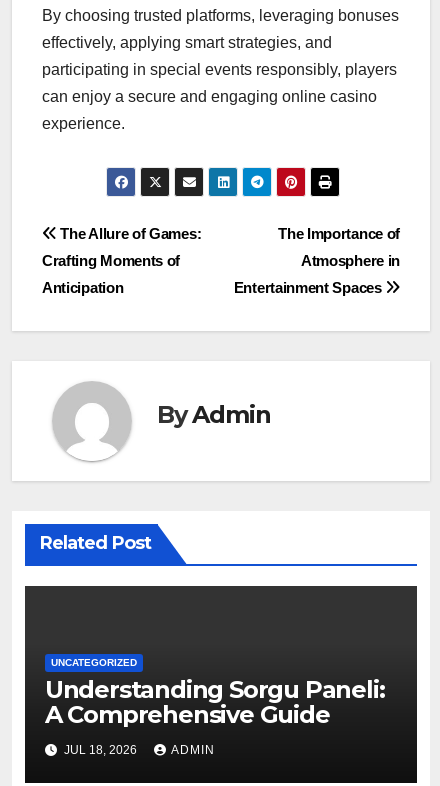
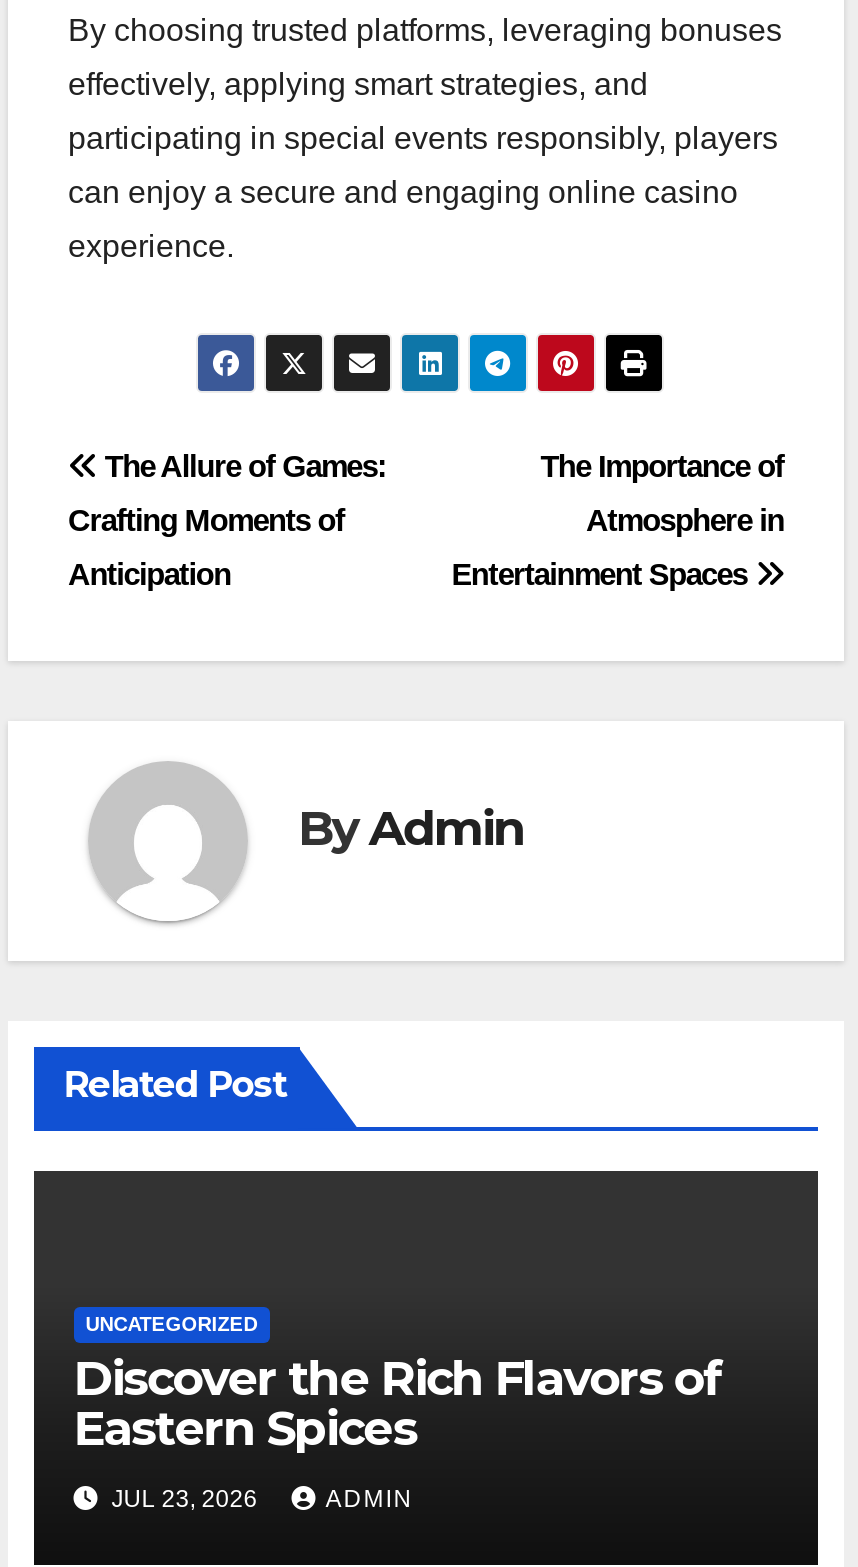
[45,675,384,729] Understanding Sorgu Paneli: | A Comprehensive Guide -> [74,1350,722,1458] Discover the Rich Flavors of | Eastern Spices
[61,743,140,757] JUL 18, 2026 -> [106,1485,264,1513] JUL 23, 2026

